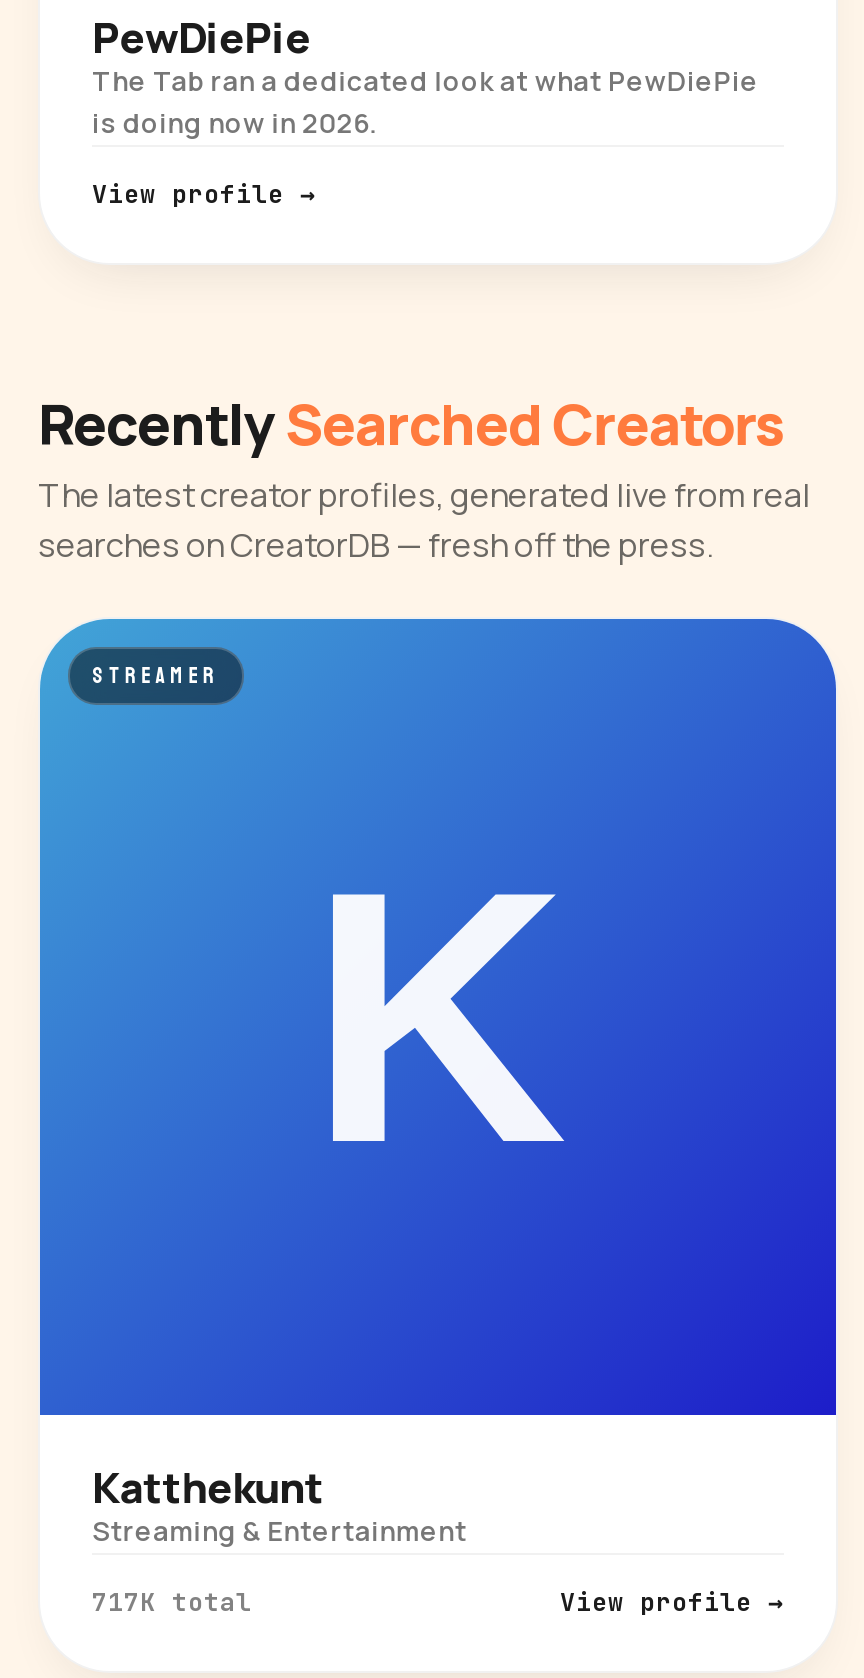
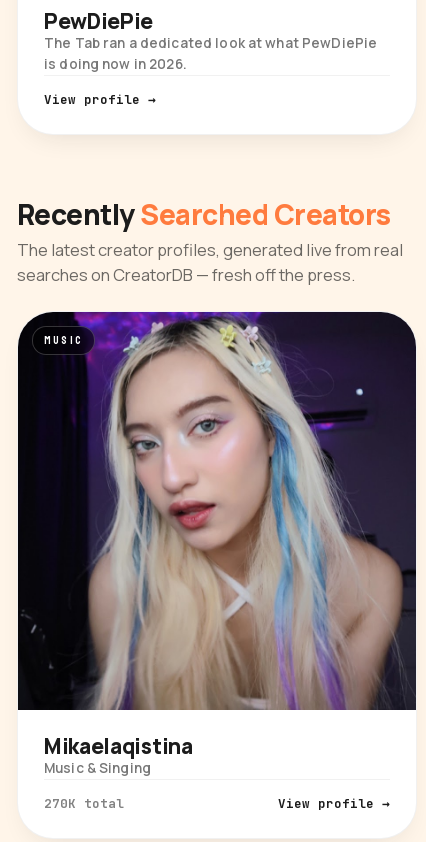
[38,617,838,1417] [image] | STREAMER -> [17,311,417,711] [image] | MUSIC
[92,1459,467,1549] Katthekunt | Streaming & Entertainment -> [44,732,193,777] Mikaelaqistina | Music & Singing
[92,1585,252,1619] 717K total -> [44,795,124,812] 270K total

